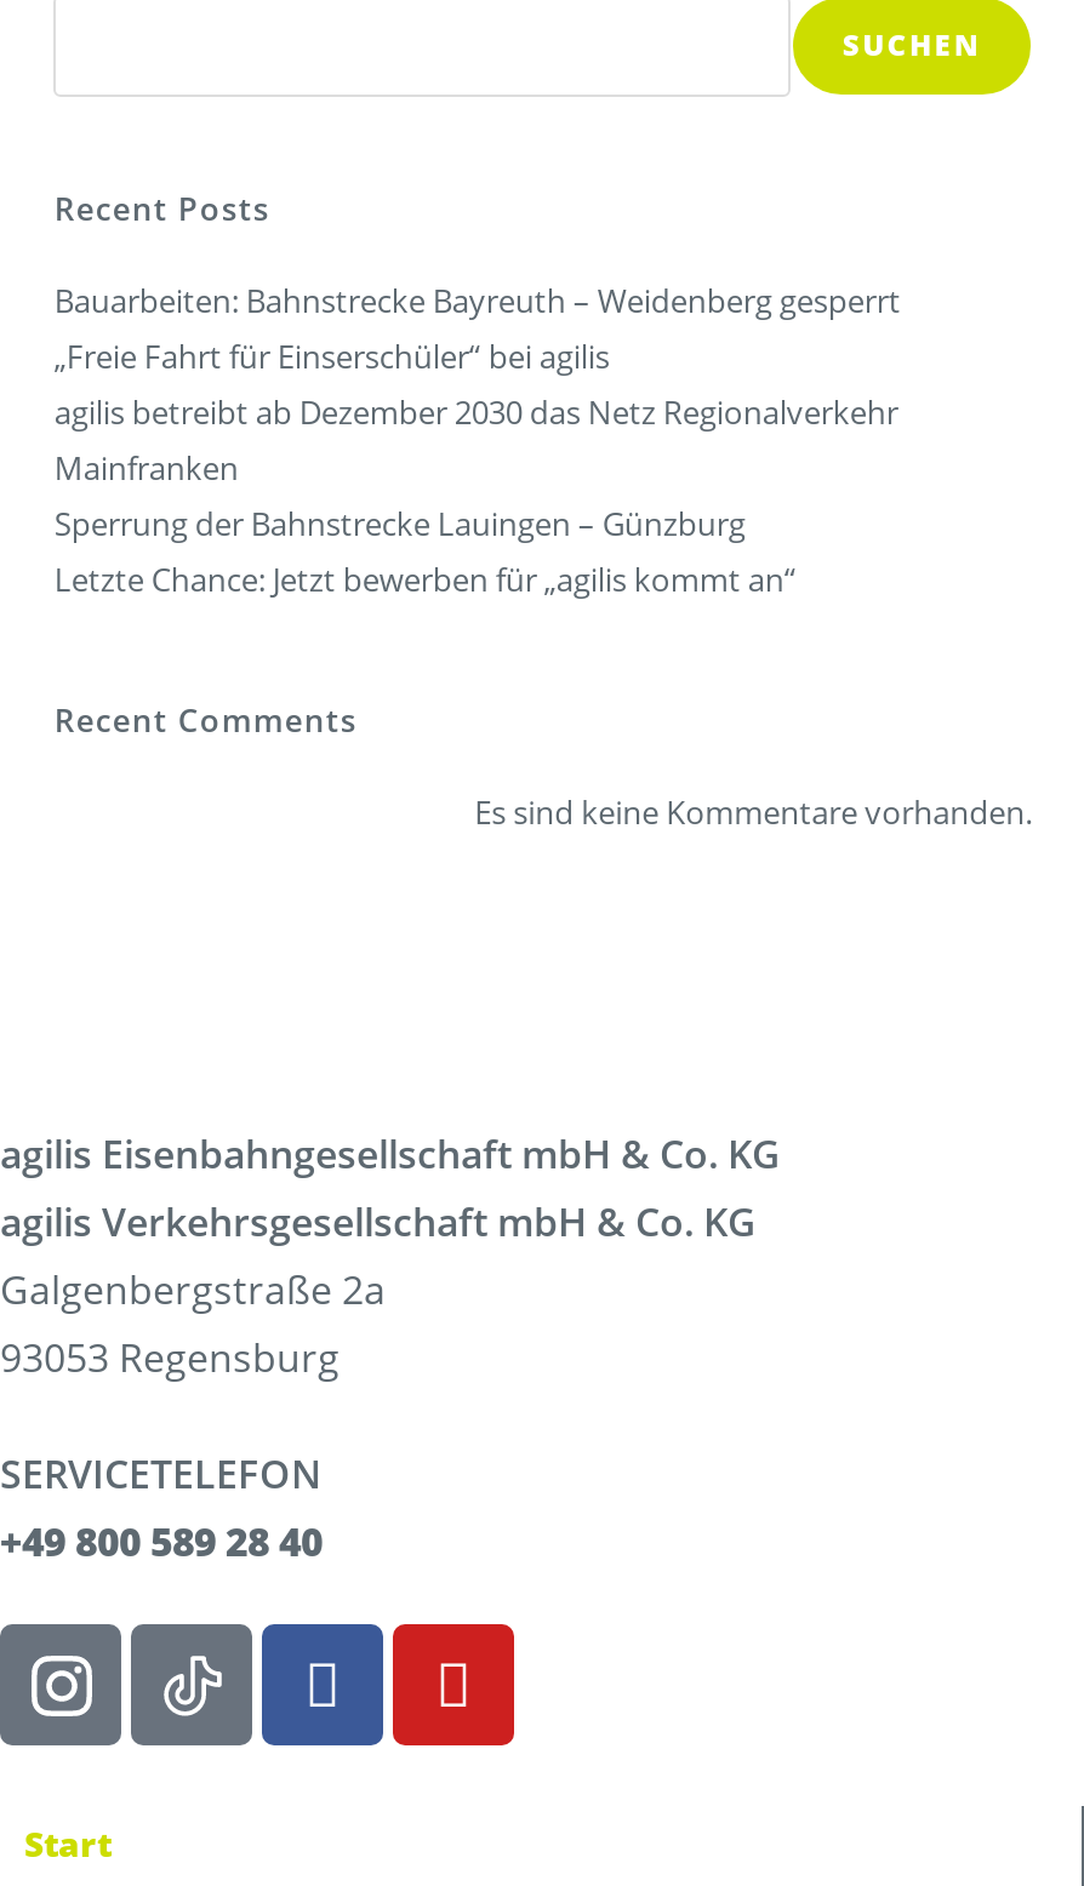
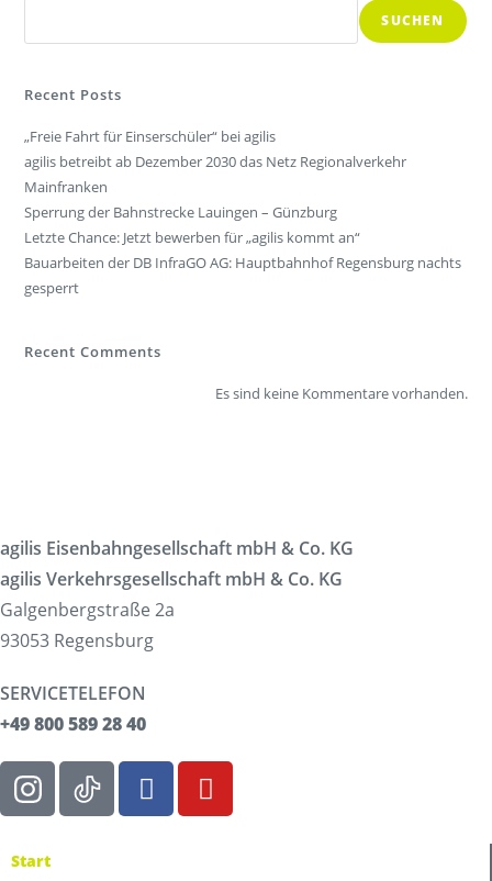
[54,279,901,323] Bauarbeiten: Bahnstrecke Bayreuth – Weidenberg gesperrt -> none
moved [54,335,898,601] -> [25,126,407,247]: „Freie Fahrt für Einserschüler“ bei agilis | agilis betreibt ab Dezember 2030 das Netz Regionalverkehr | Mainfranken | Sperrung der Bahnstrecke Lauingen – Günzburg | Letzte Chance: Jetzt bewerben für „agilis kommt an“
none -> [25,253,462,298] Bauarbeiten der DB InfraGO AG: Hauptbahnhof Regensburg nachts | gesperrt

